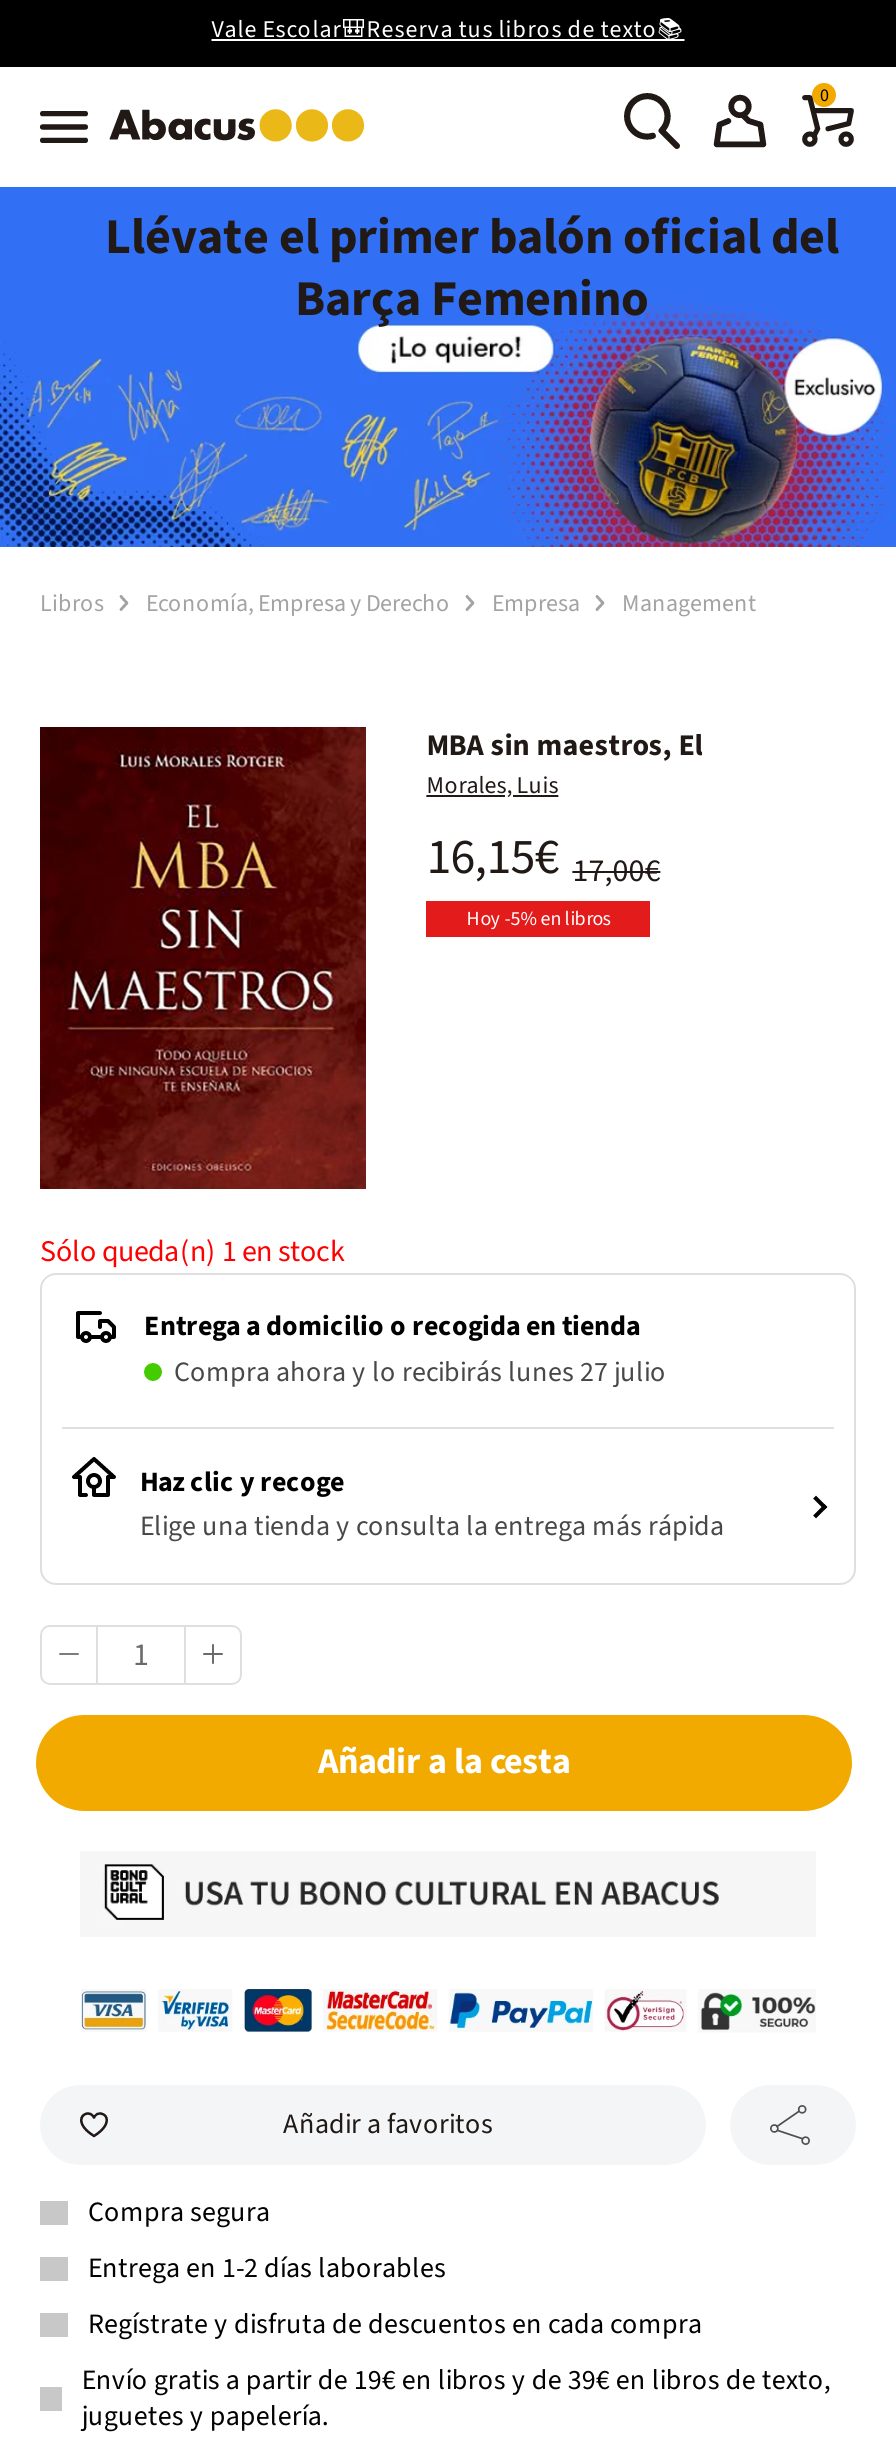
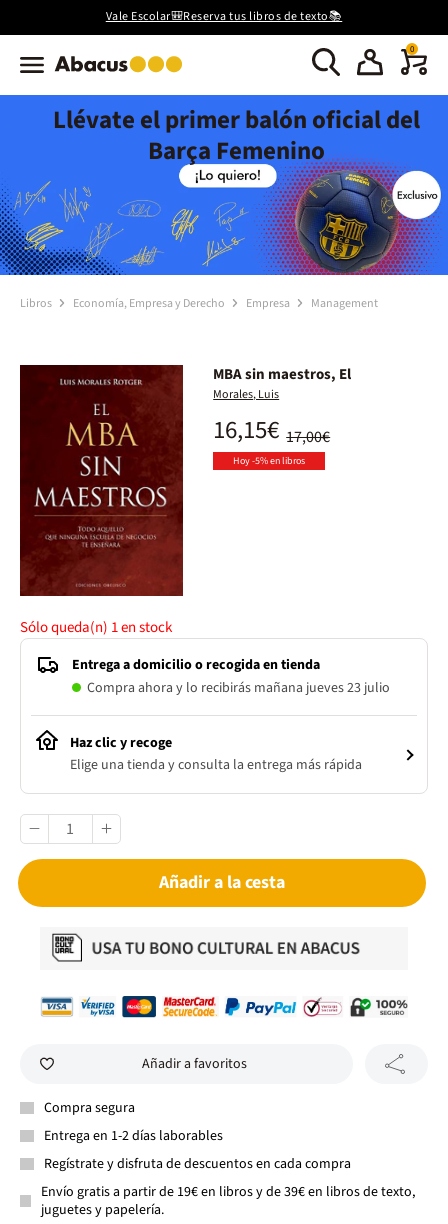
[174,1354,666,1394] Compra ahora y lo recibirás lunes 27 julio -> [87,678,390,698] Compra ahora y lo recibirás mañana jueves 23 julio

